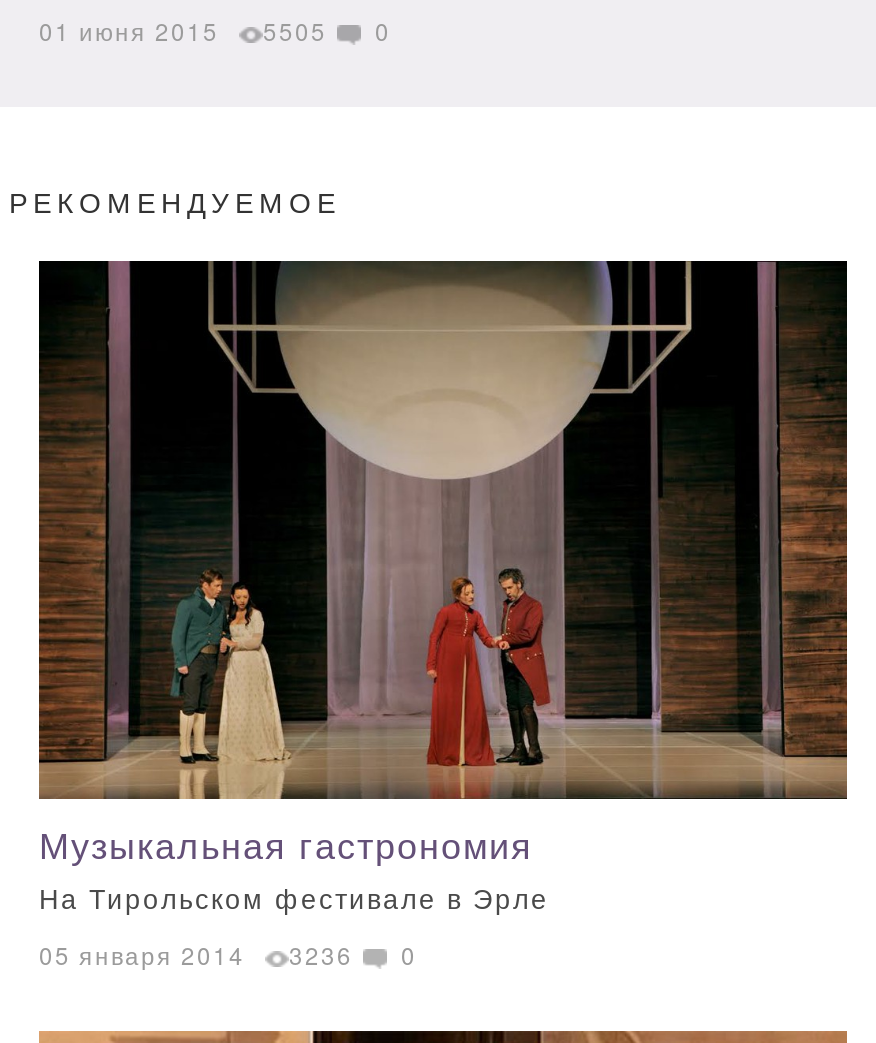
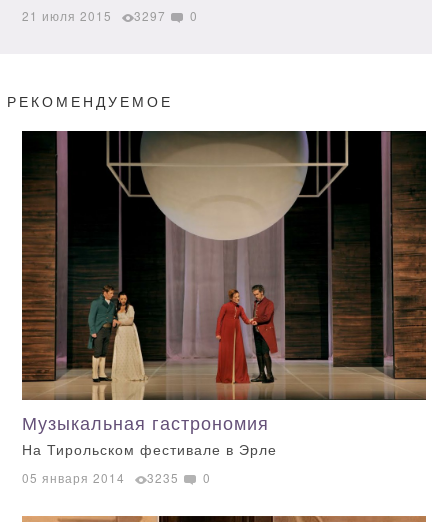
[39,13,327,47] 01 июня 2015 | 5505 -> [22,7,166,24] 21 июля 2015 | 3297
[39,937,417,971] 05 января 2014 3236 0 -> [22,469,211,486] 05 января 2014 3235 0

